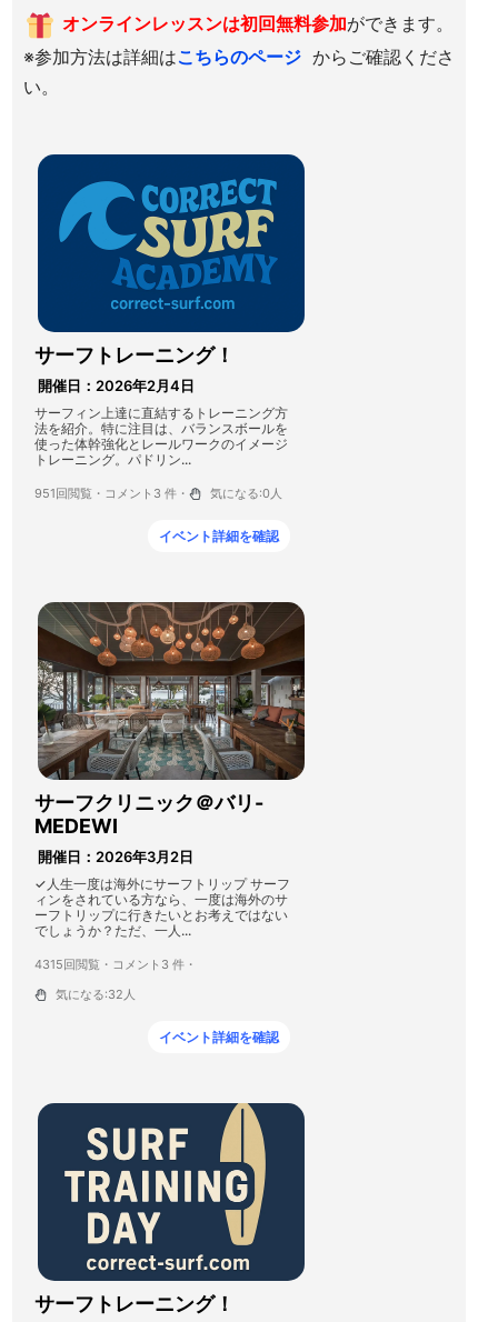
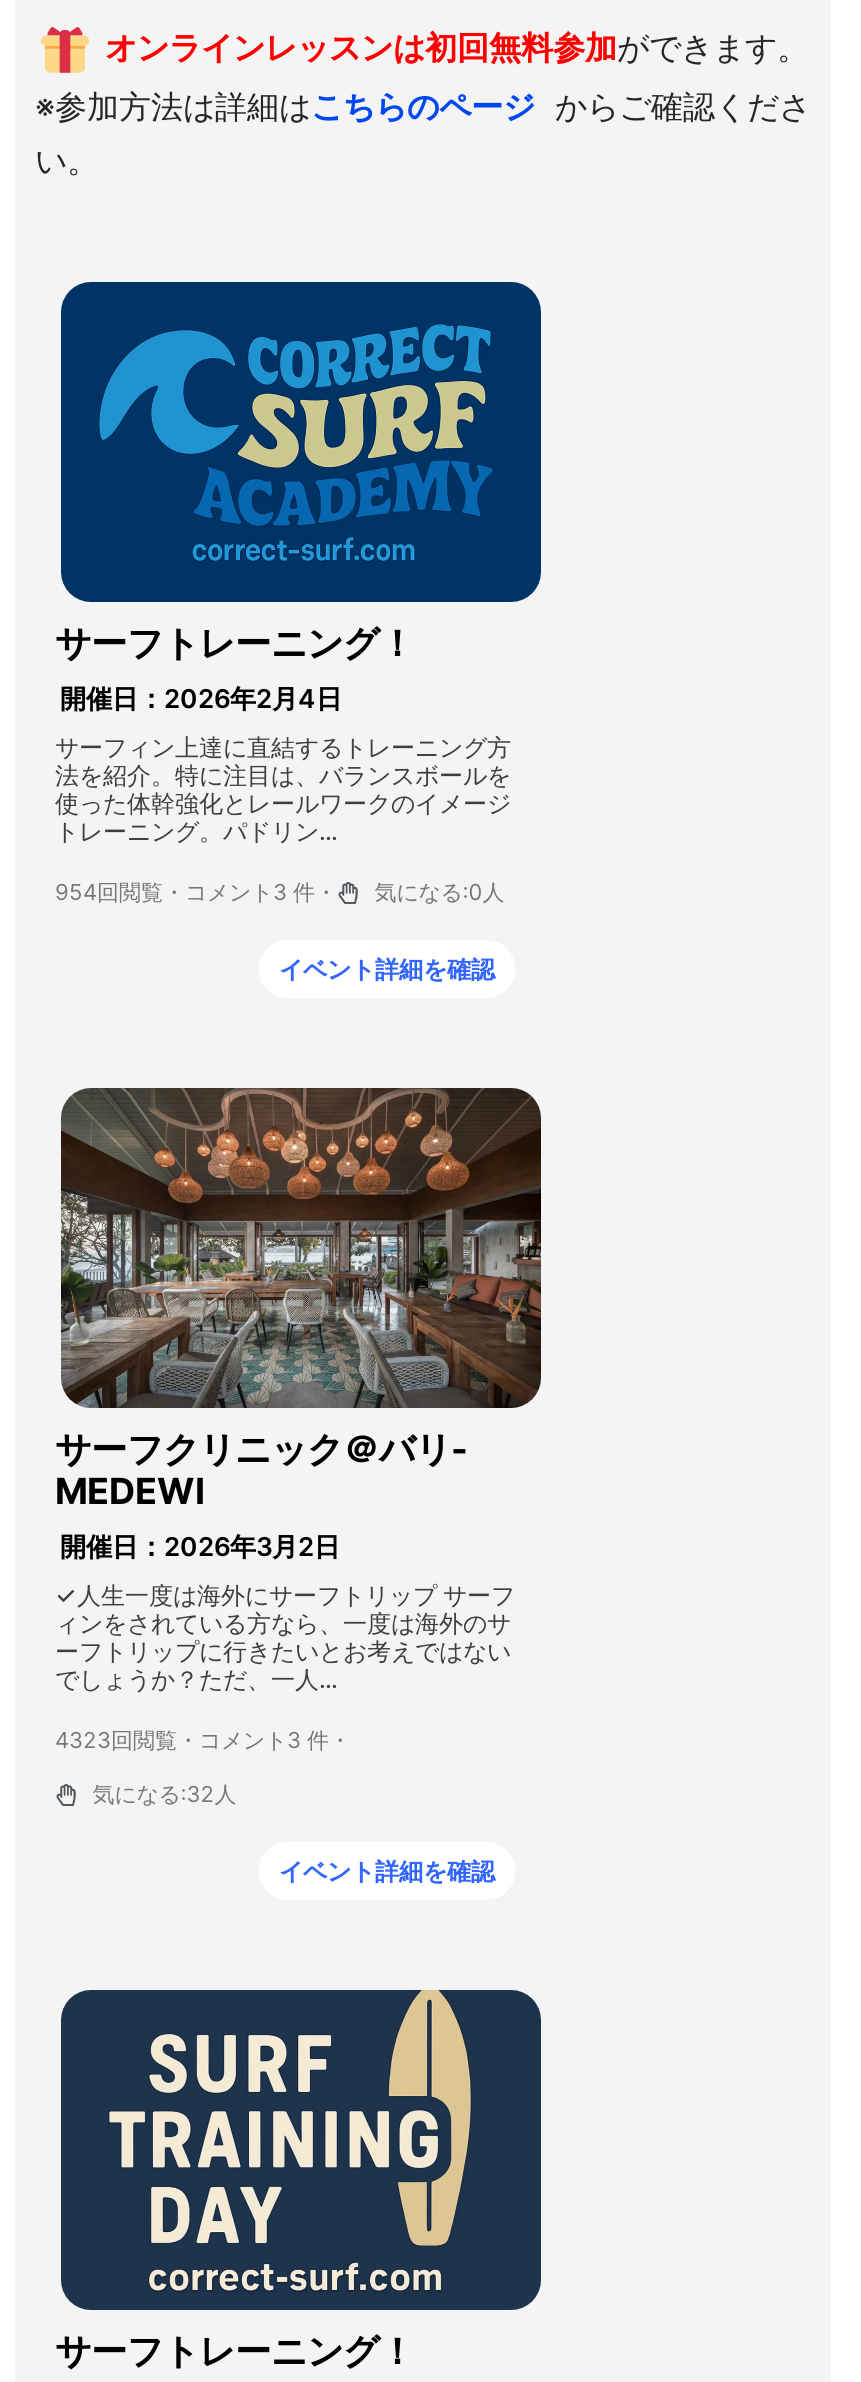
[34,485,189,501] 951回閲覧・コメント3 件・ -> [55,878,337,906] 954回閲覧・コメント3 件・
[34,957,197,972] 4315回閲覧・コメント3 件・ -> [55,1726,351,1754] 4323回閲覧・コメント3 件・

